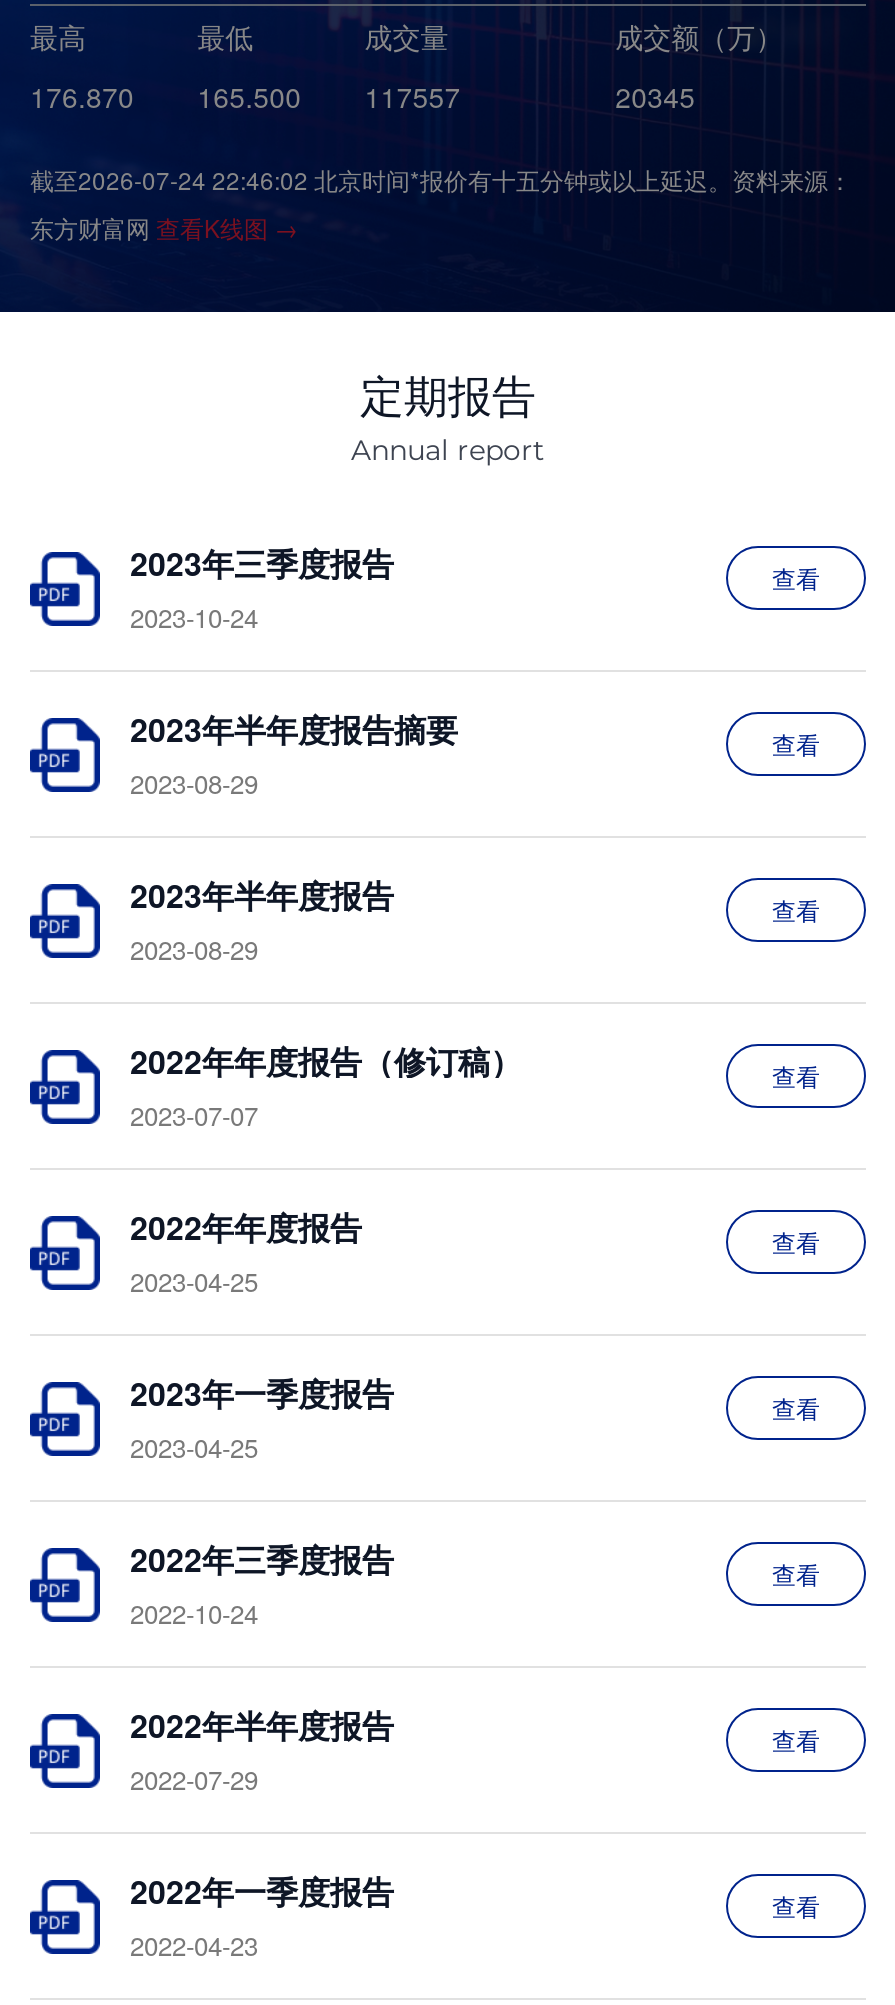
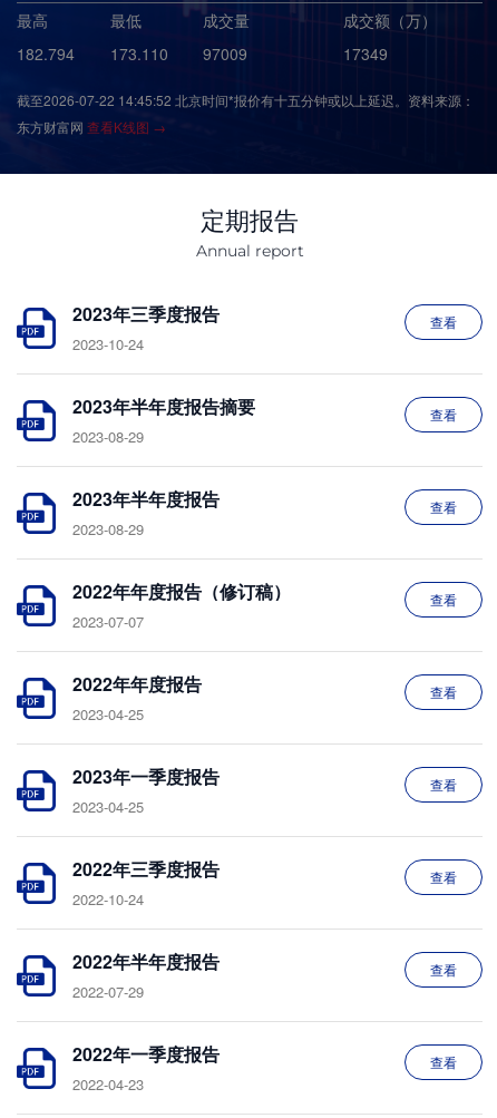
[30,76,134,116] 176.870 -> [17,42,75,65] 182.794
[197,76,301,116] 165.500 -> [110,42,168,65] 173.110
[364,76,460,116] 117557 -> [203,42,248,65] 97009
[615,76,695,116] 20345 -> [343,42,387,65] 17349
[30,162,852,196] 截至2026-07-24 22:46:02北京时间*报价有十五分钟或以上延迟。资料来源： -> [17,90,475,109] 截至2026-07-22 14:45:52北京时间*报价有十五分钟或以上延迟。资料来源：

